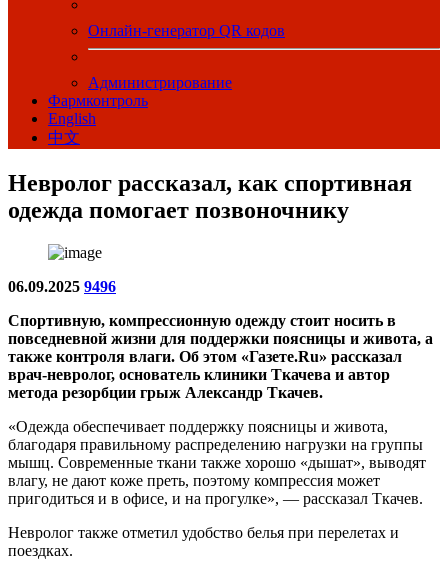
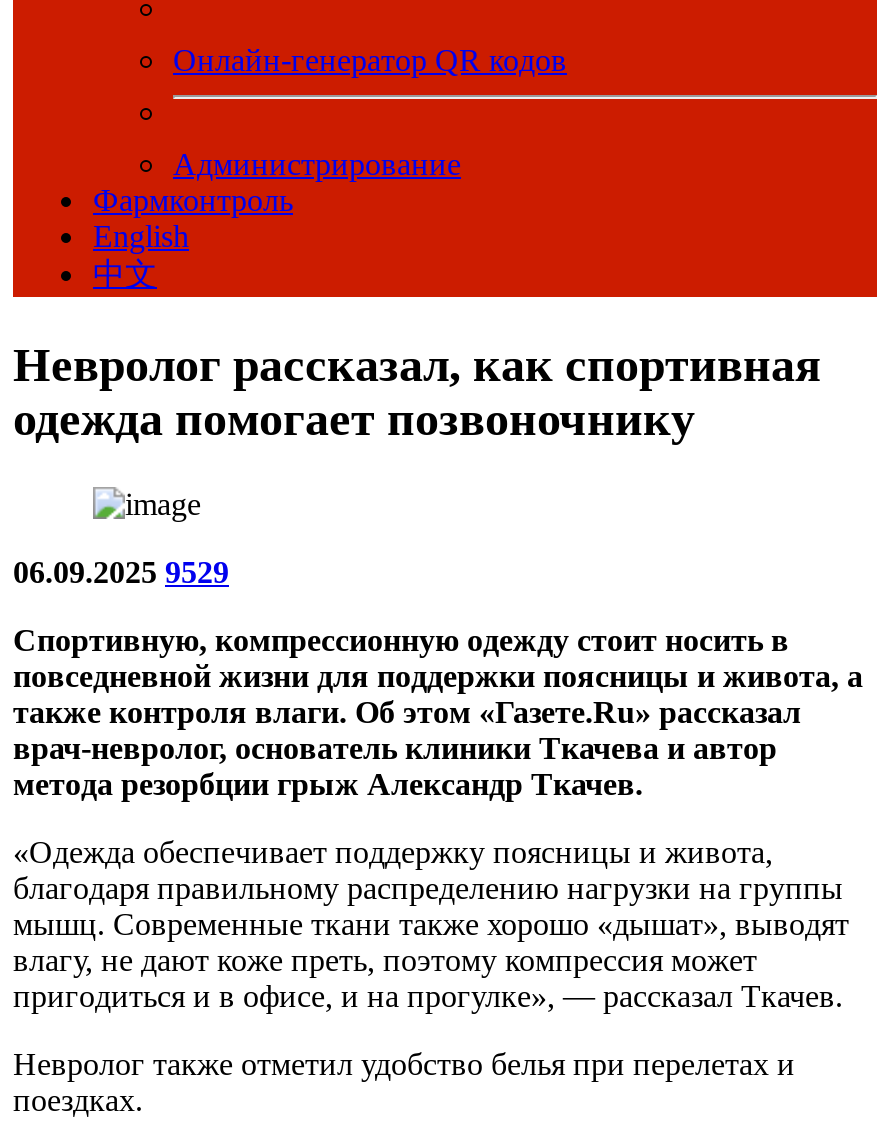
[8,278,116,295] 06.09.2025 9496 -> [13,556,229,590] 06.09.2025 9529

